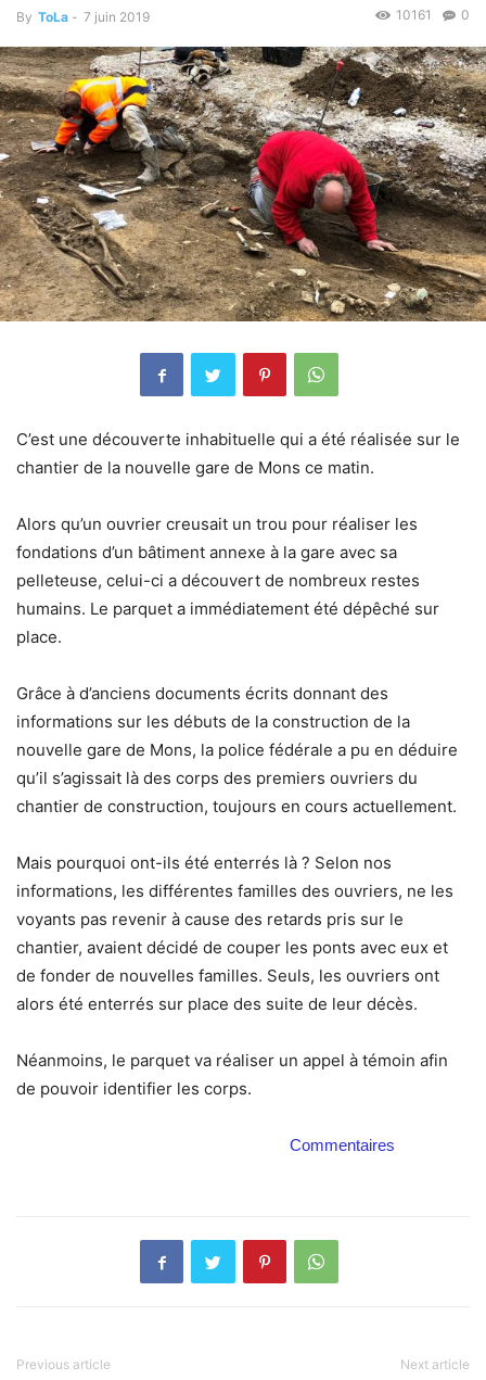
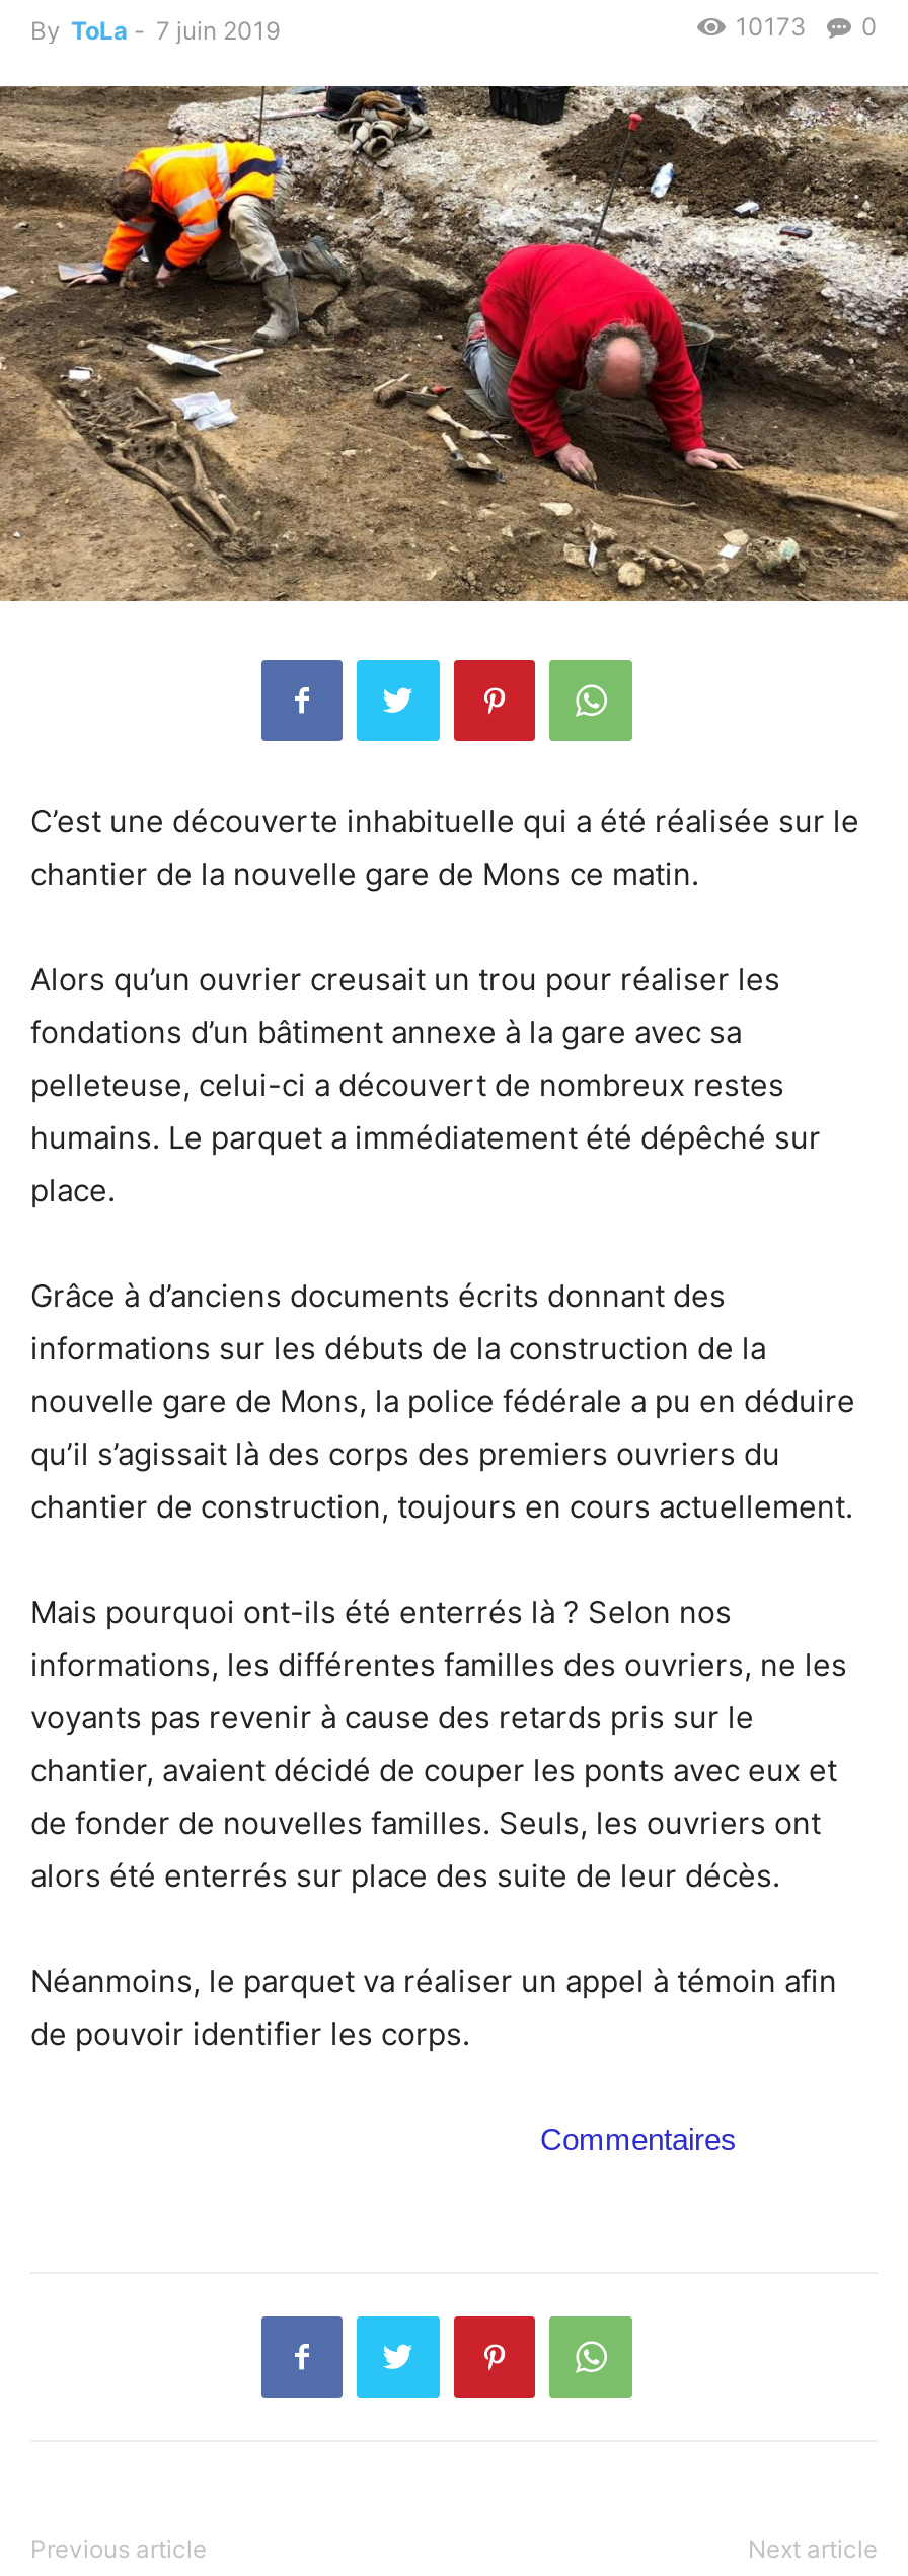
[396,7,470,23] 10161 0 -> [736,11,878,42] 10173 0

